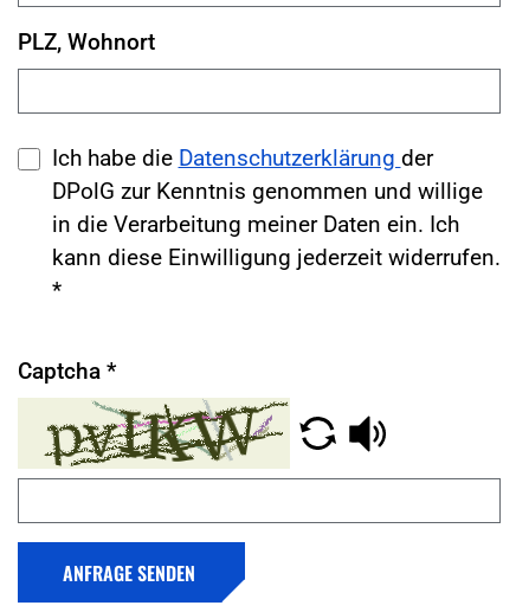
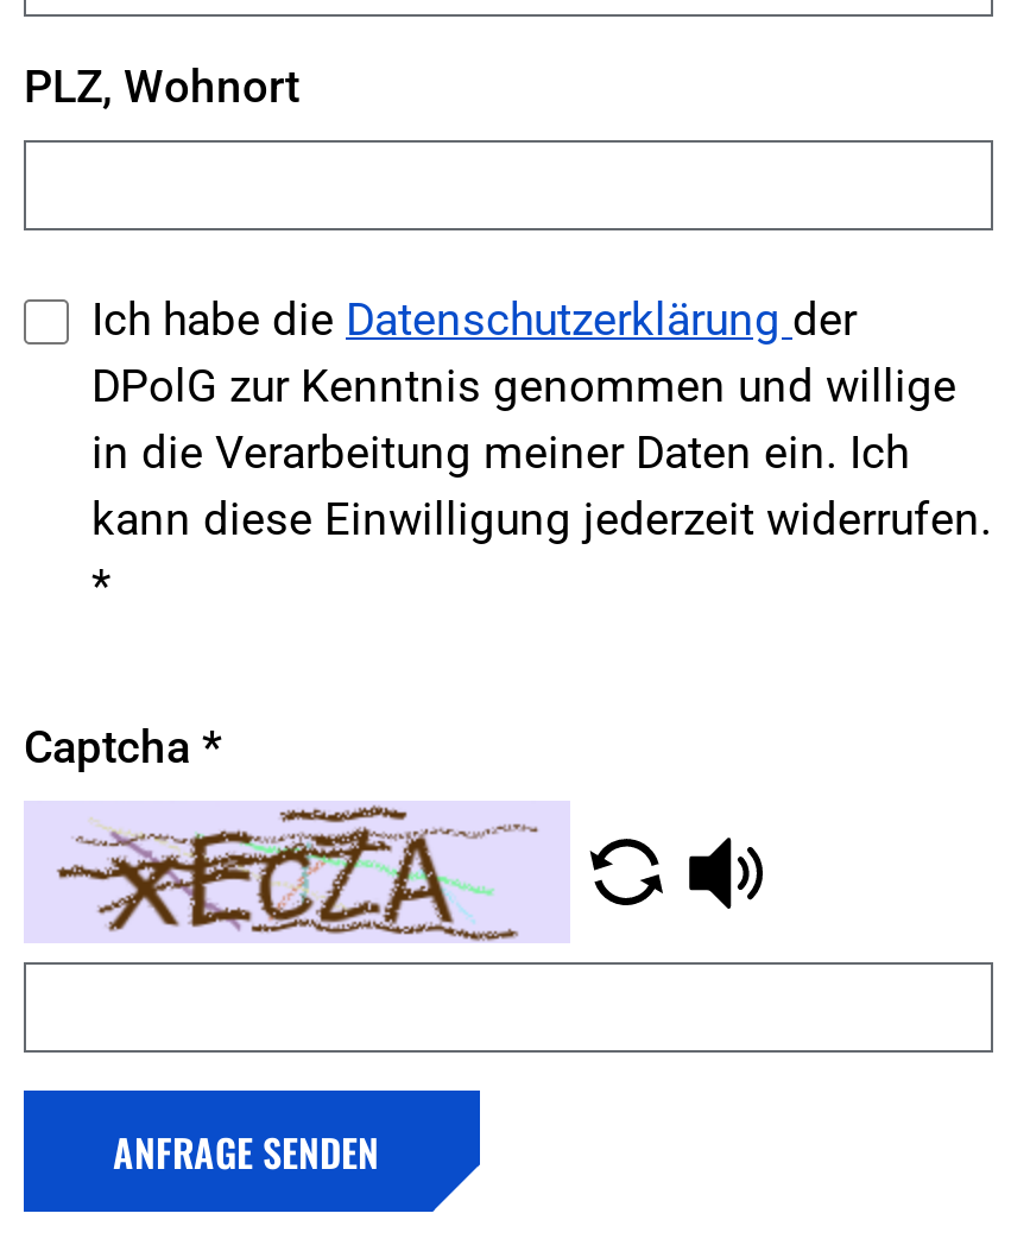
[20,399,290,468] [image] -> [31,803,565,943] [image]

